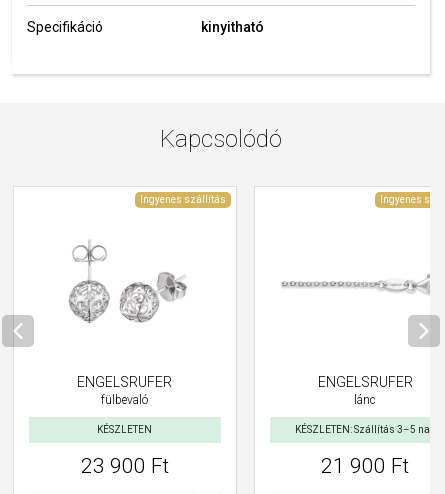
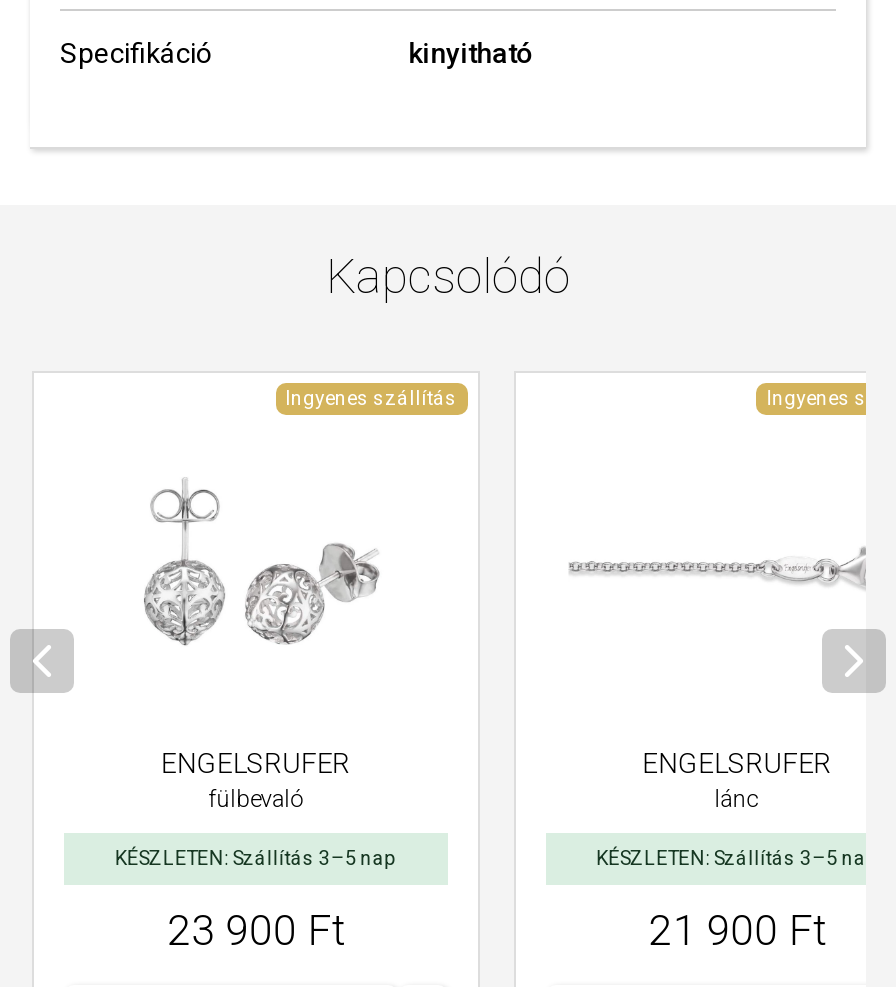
[97,424,152,435] KÉSZLETEN -> [115,848,397,870] KÉSZLETEN: Szállítás 3–5 nap

